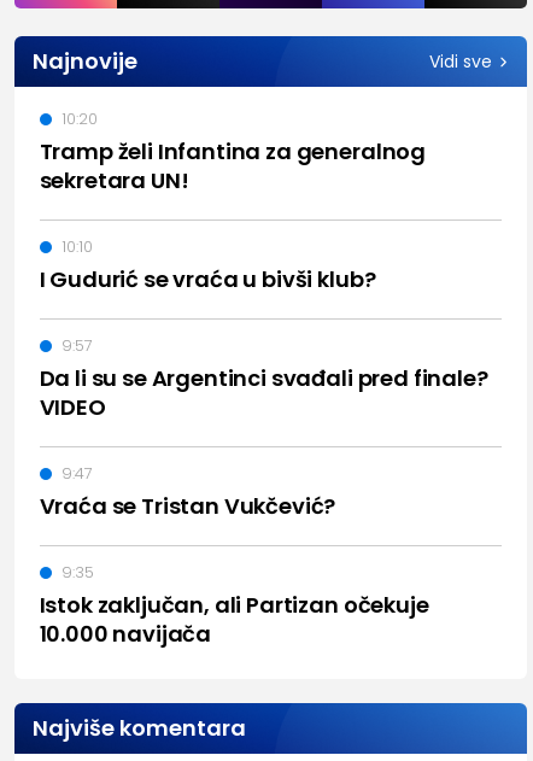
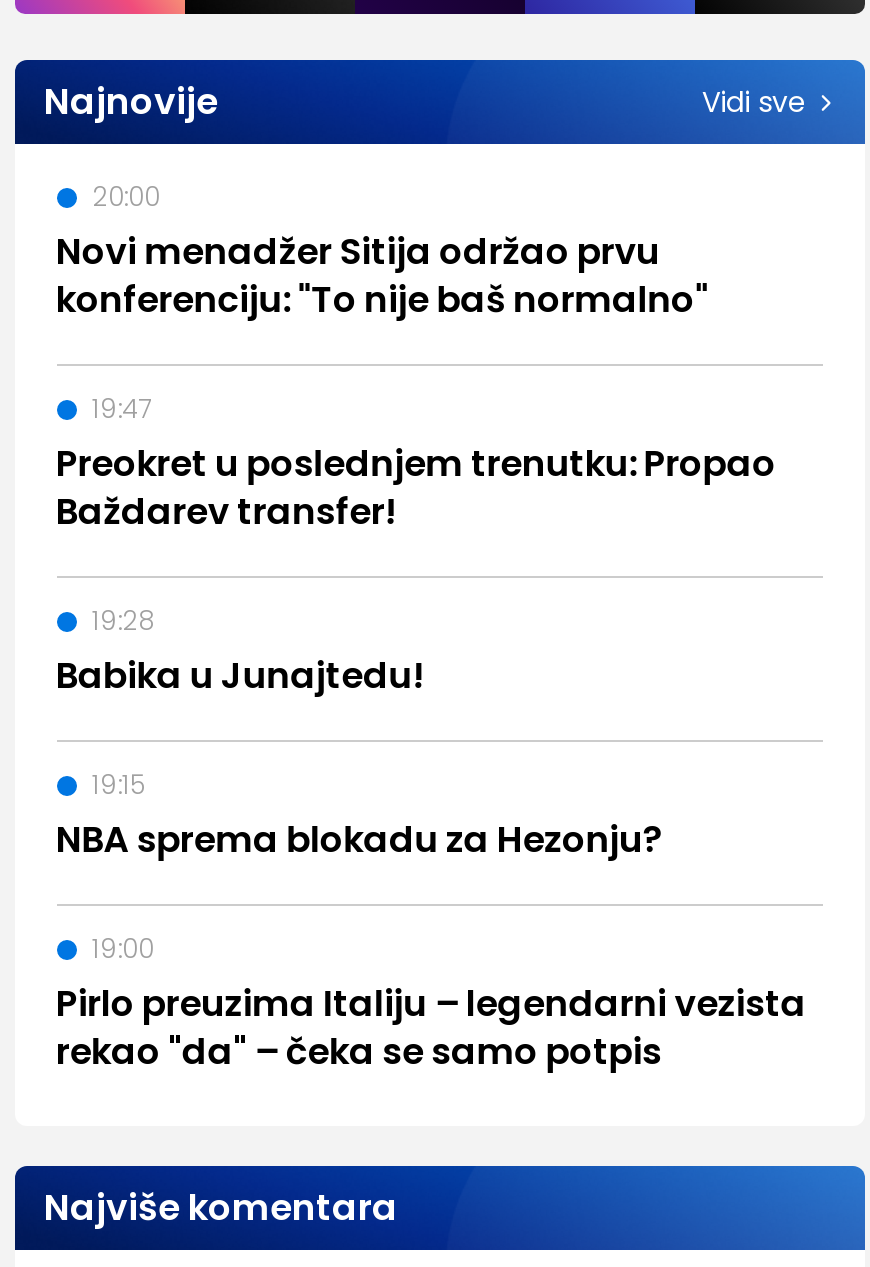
[61,108,97,131] 10:20 -> [92,179,160,217] 20:00
[39,137,426,196] Tramp želi Infantina za generalnog | sekretara UN! -> [56,227,709,325] Novi menadžer Sitija održao prvu | konferenciju: "To nije baš normalno"
[61,236,92,259] 10:10 -> [92,391,152,429] 19:47
[39,265,376,295] I Gudurić se vraća u bivši klub? -> [56,439,776,537] Preokret u poslednjem trenutku: Propao | Baždarev transfer!
[61,335,92,358] 9:57 -> [92,603,156,641] 19:28
[39,364,488,423] Da li su se Argentinci svađali pred finale? | VIDEO -> [56,651,426,701] Babika u Junajtedu!
[61,463,92,485] 9:47 -> [92,767,146,805] 19:15
[39,491,336,522] Vraća se Tristan Vukčević? -> [56,815,662,865] NBA sprema blokadu za Hezonju?
[61,561,93,584] 9:35 -> [92,931,154,969] 19:00
[39,590,429,649] Istok zaključan, ali Partizan očekuje | 10.000 navijača -> [56,979,806,1077] Pirlo preuzima Italiju – legendarni vezista | rekao "da" – čeka se samo potpis

